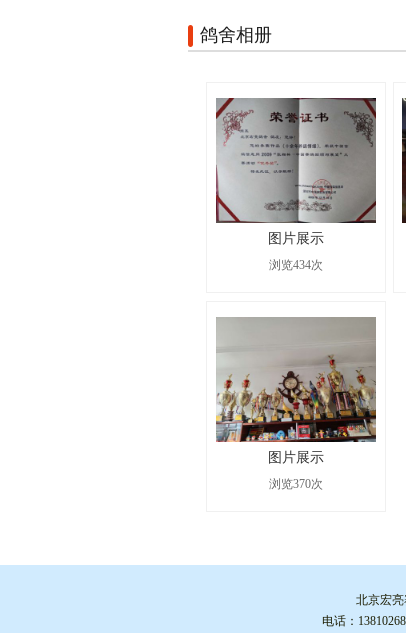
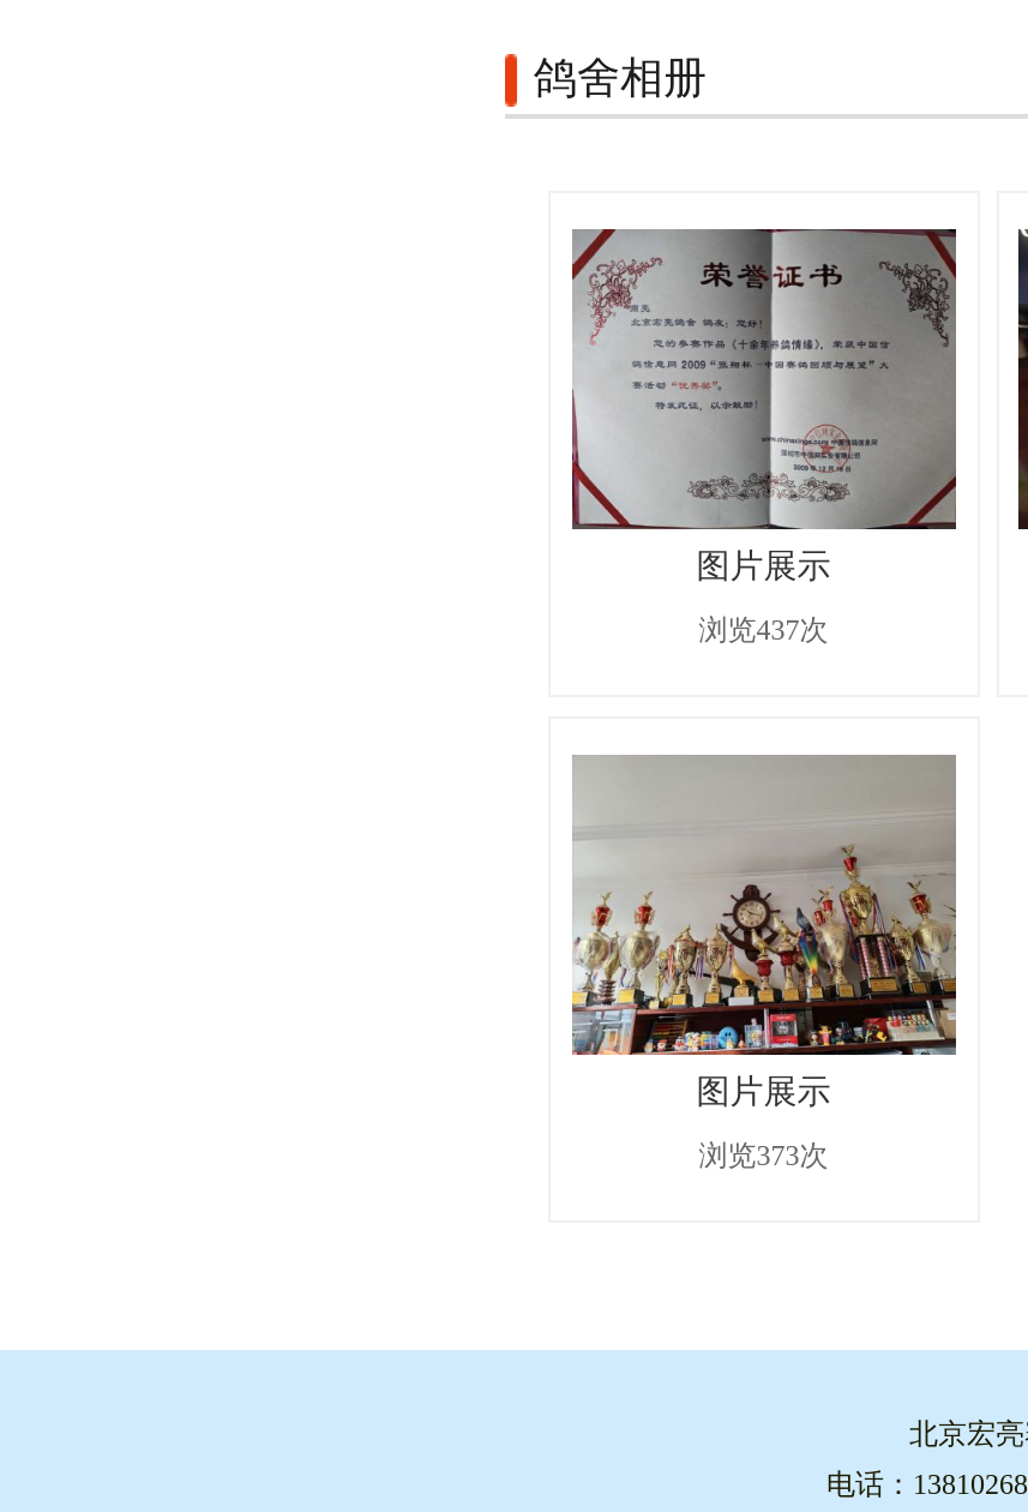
[269,258,323,272] 浏览434次 -> [699,613,828,647] 浏览437次
[269,477,323,491] 浏览370次 -> [699,1139,828,1172] 浏览373次

